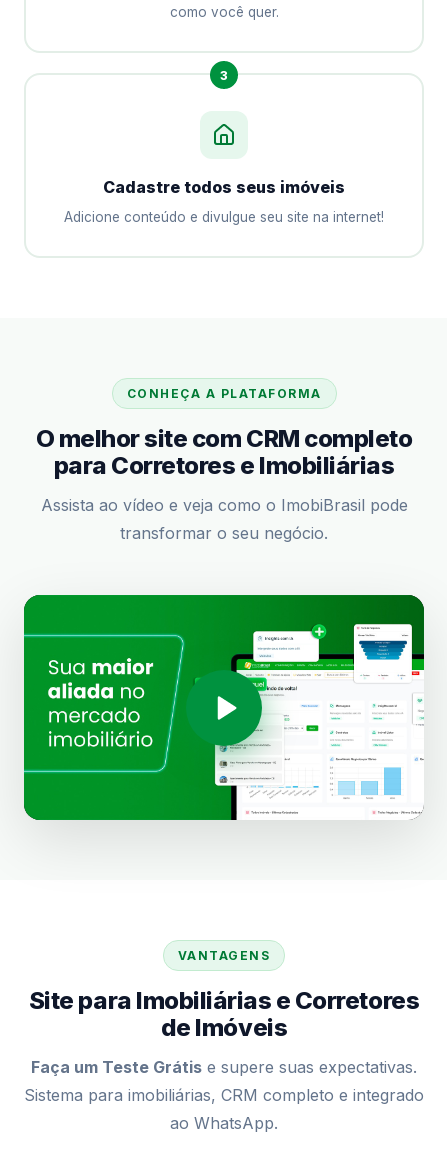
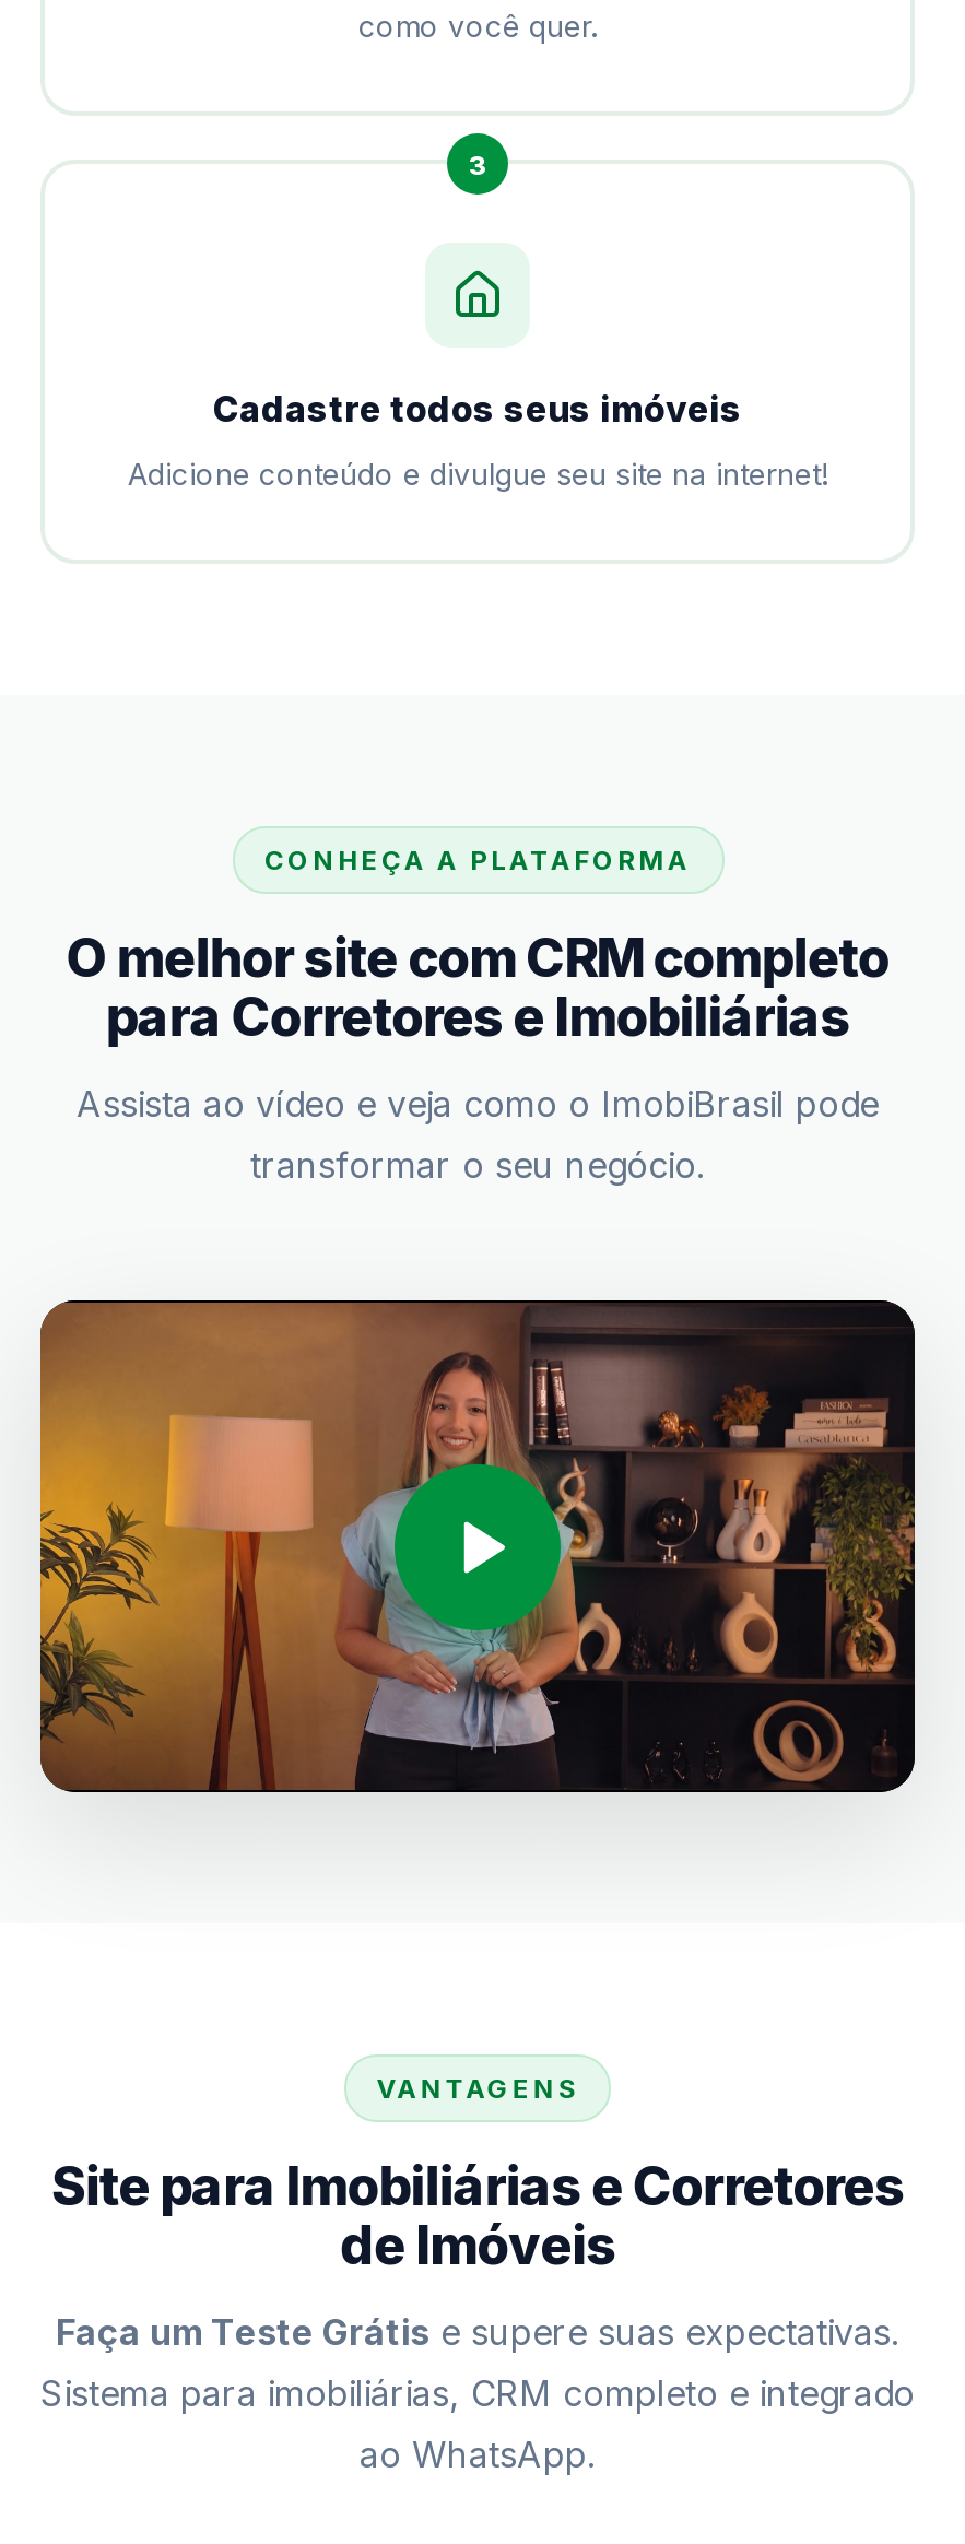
[23,594,425,821] [image] -> [38,1298,917,1794] [image]

